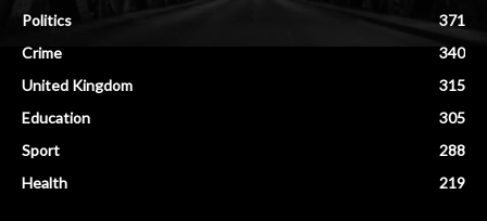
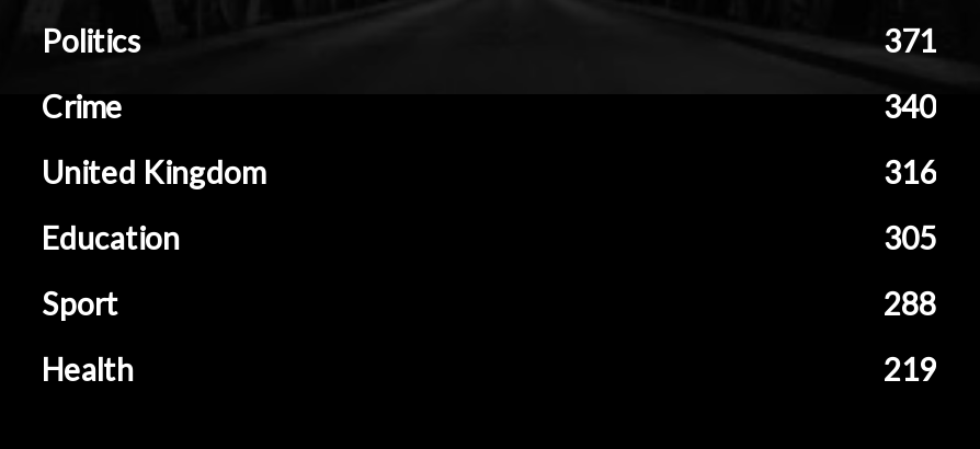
[439,76,465,94] 315 -> [884,153,936,190] 316

